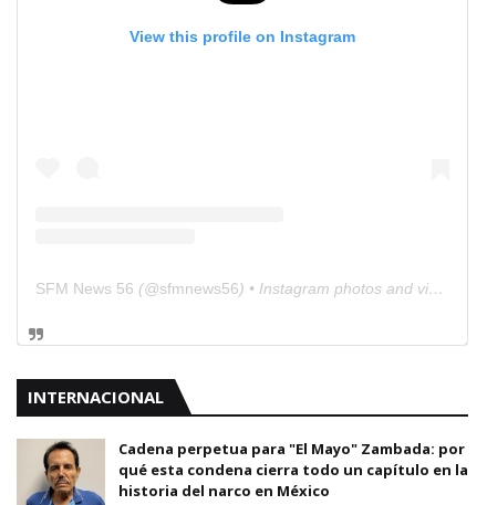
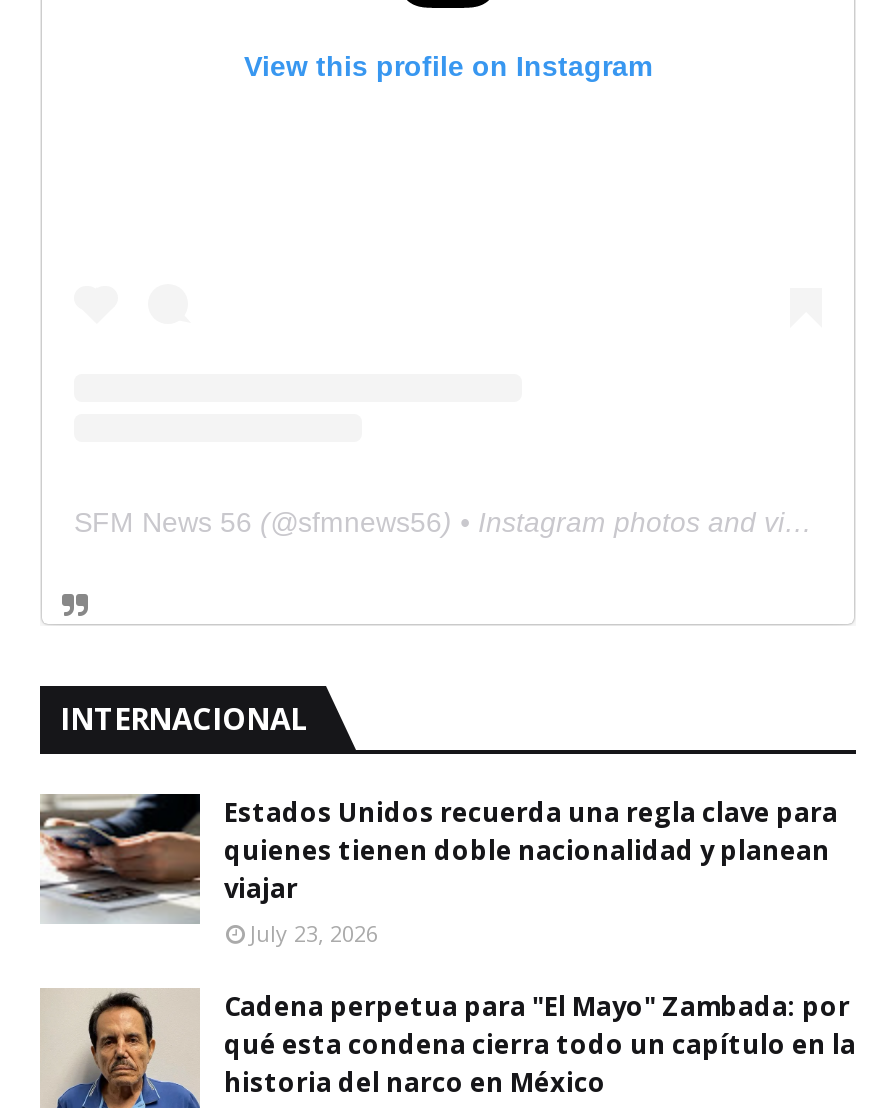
none -> [40,792,838,948] [image] | Estados Unidos recuerda una regla clave para | quienes tienen doble nacionalidad y planean | viajar | July 23, 2026

